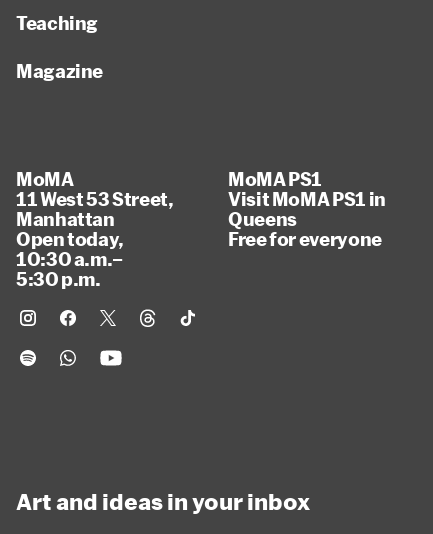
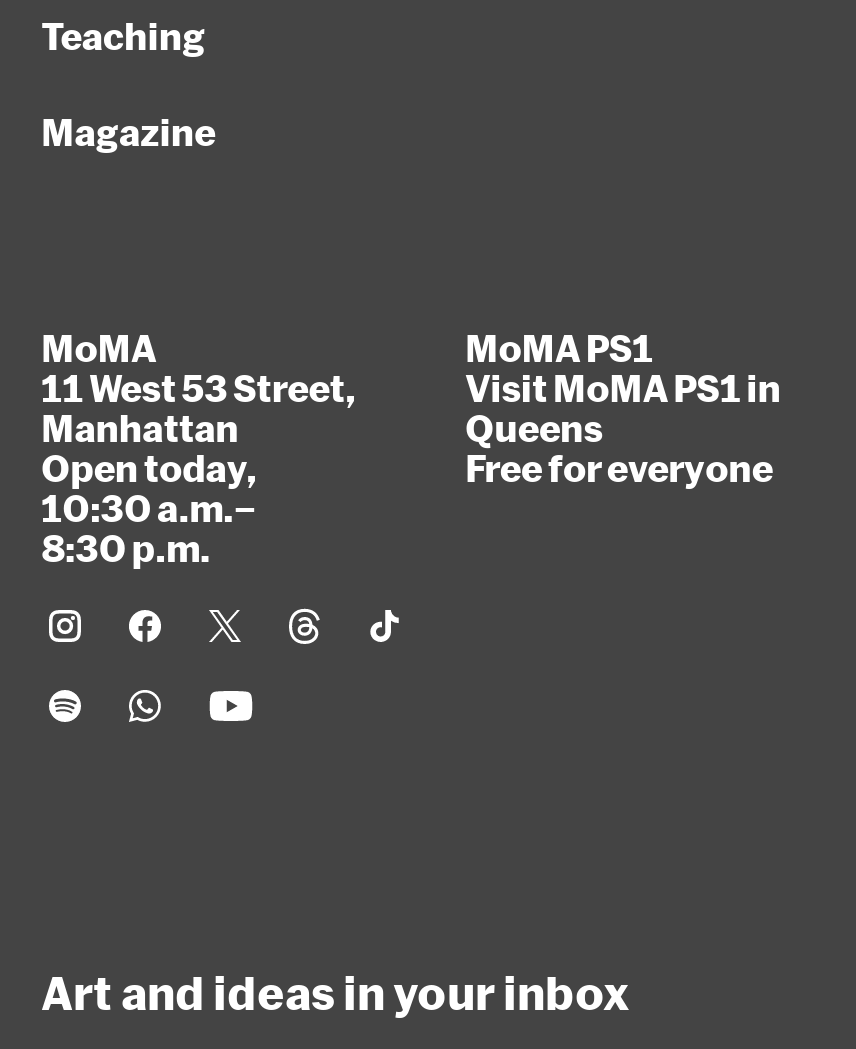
[16,268,101,290] 5:30 p.m. -> [41,527,211,571] 8:30 p.m.

